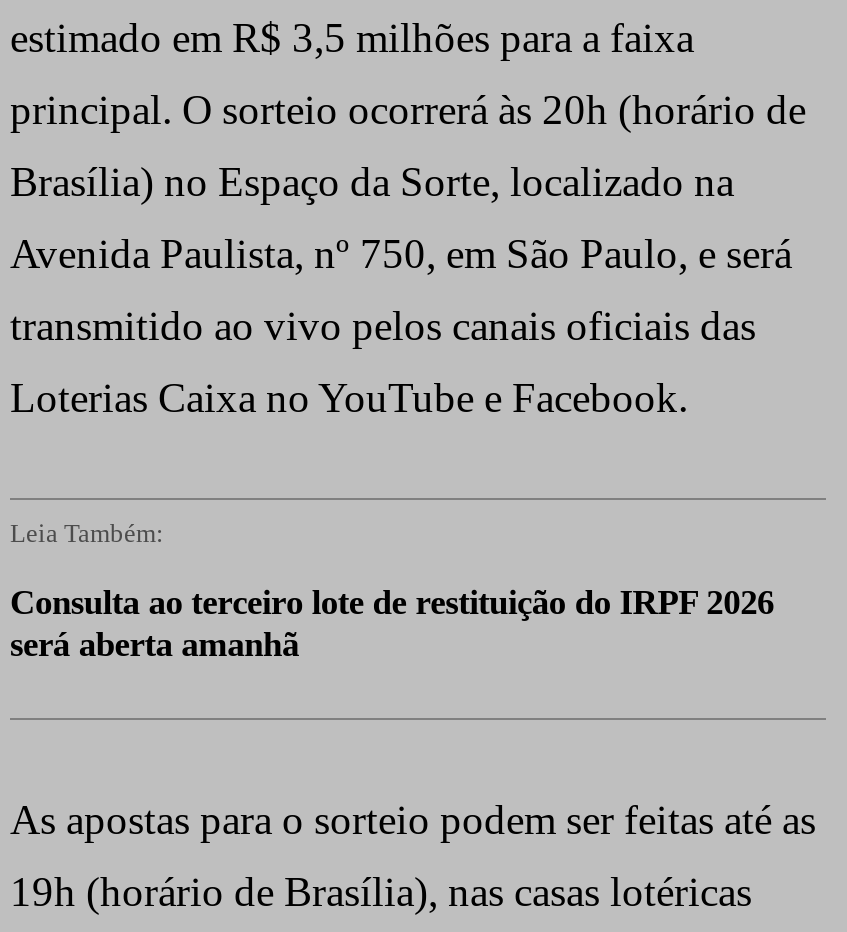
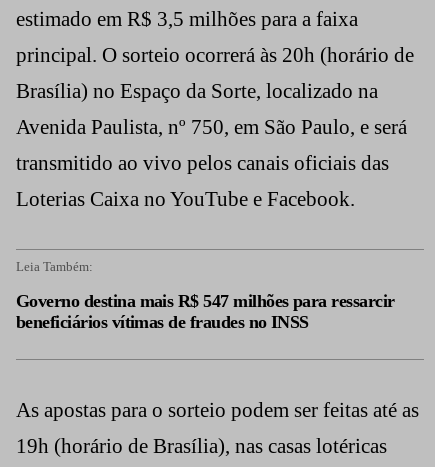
[10,582,774,664] Consulta ao terceiro lote de restituição do IRPF 2026 | será aberta amanhã -> [16,291,395,332] Governo destina mais R$ 547 milhões para ressarcir | beneficiários vítimas de fraudes no INSS

